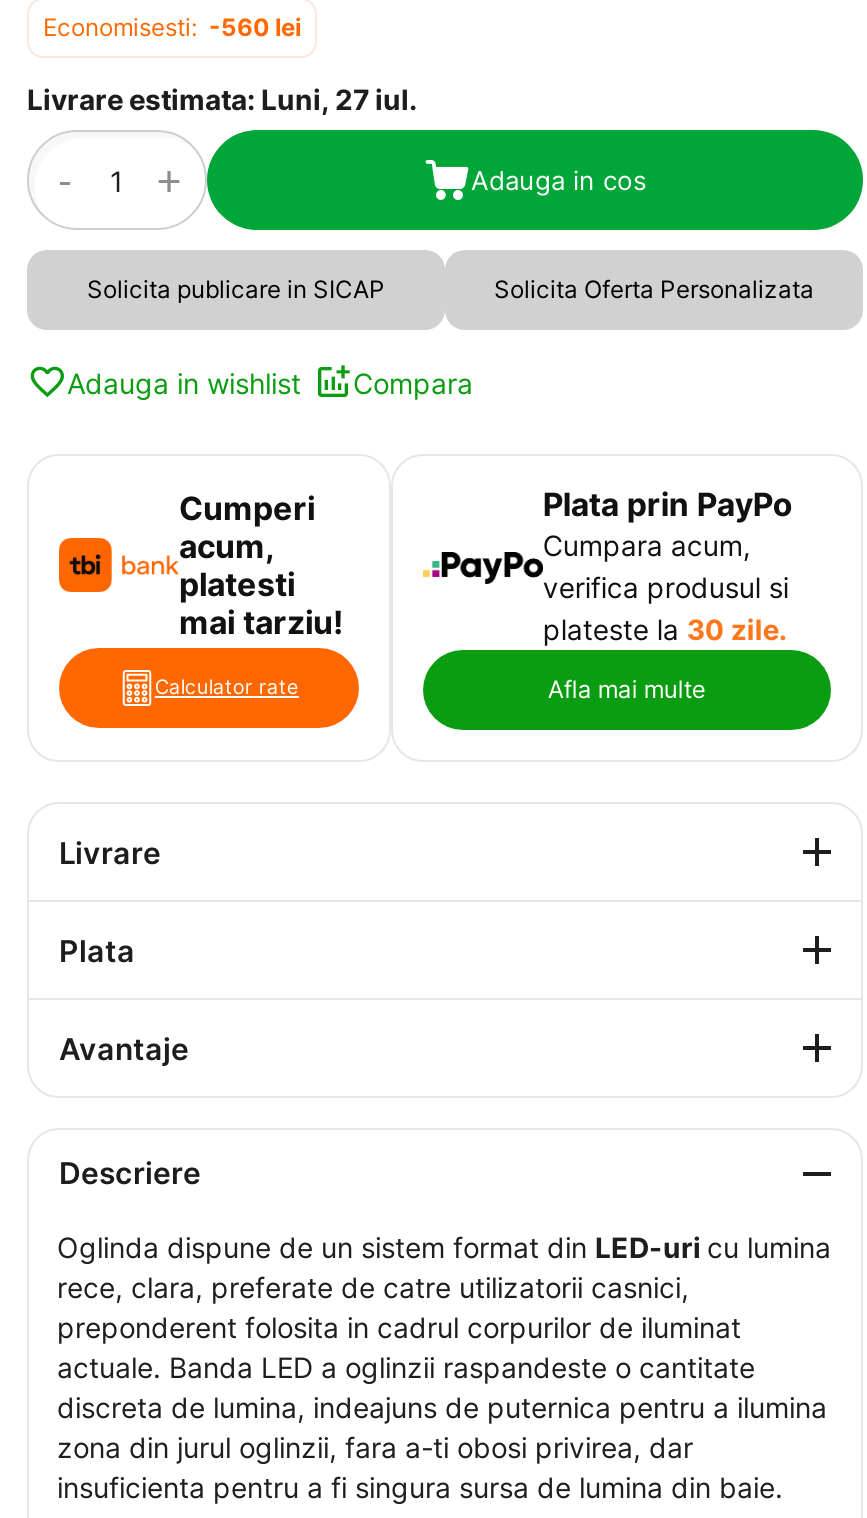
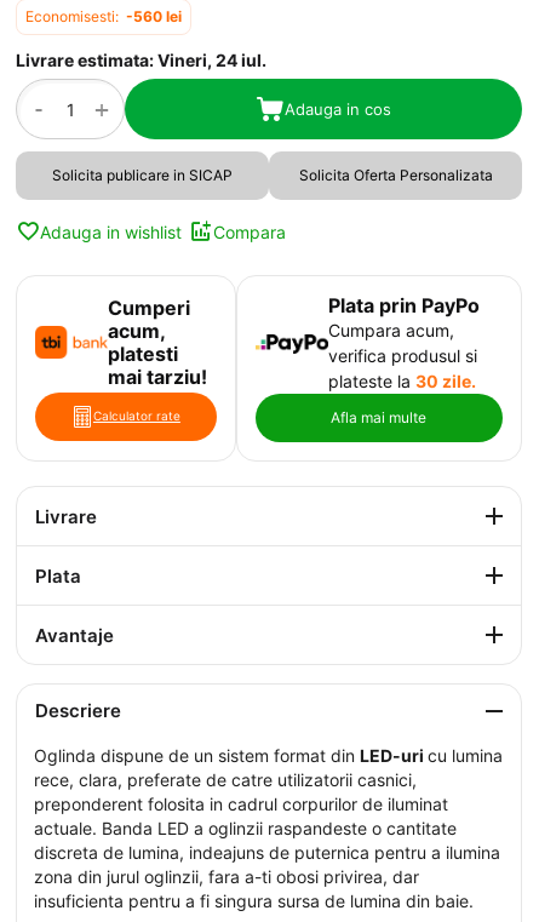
[27,82,417,116] Livrare estimata: Luni, 27 iul. -> [16,50,266,70] Livrare estimata: Vineri, 24 iul.

